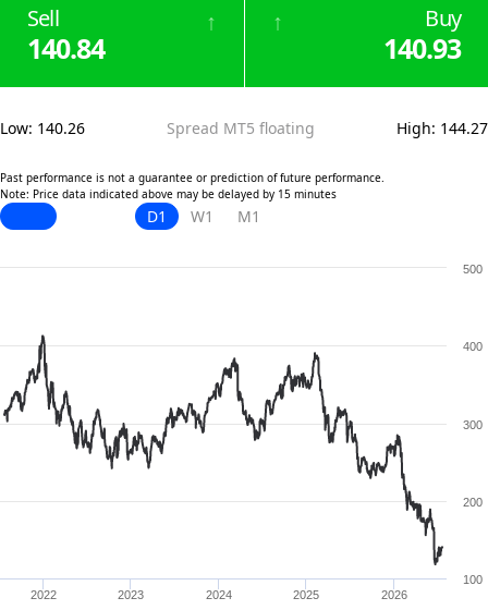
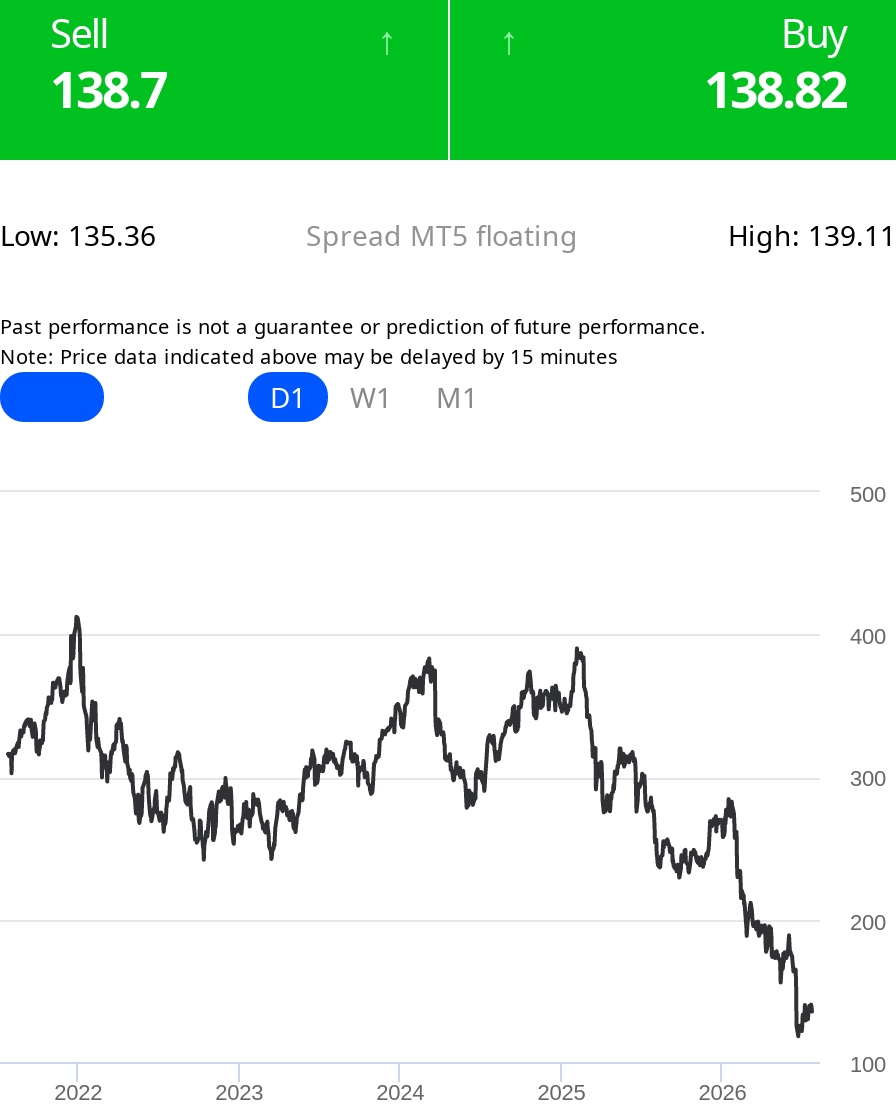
[27,29,105,66] 140.84 -> [50,54,166,122] 138.7
[383,29,461,66] 140.93 -> [704,54,846,122] 138.82
[0,118,85,138] Low: 140.26 -> [0,216,156,254] Low: 135.36
[396,118,488,138] High: 144.27 -> [728,216,896,254] High: 139.11

